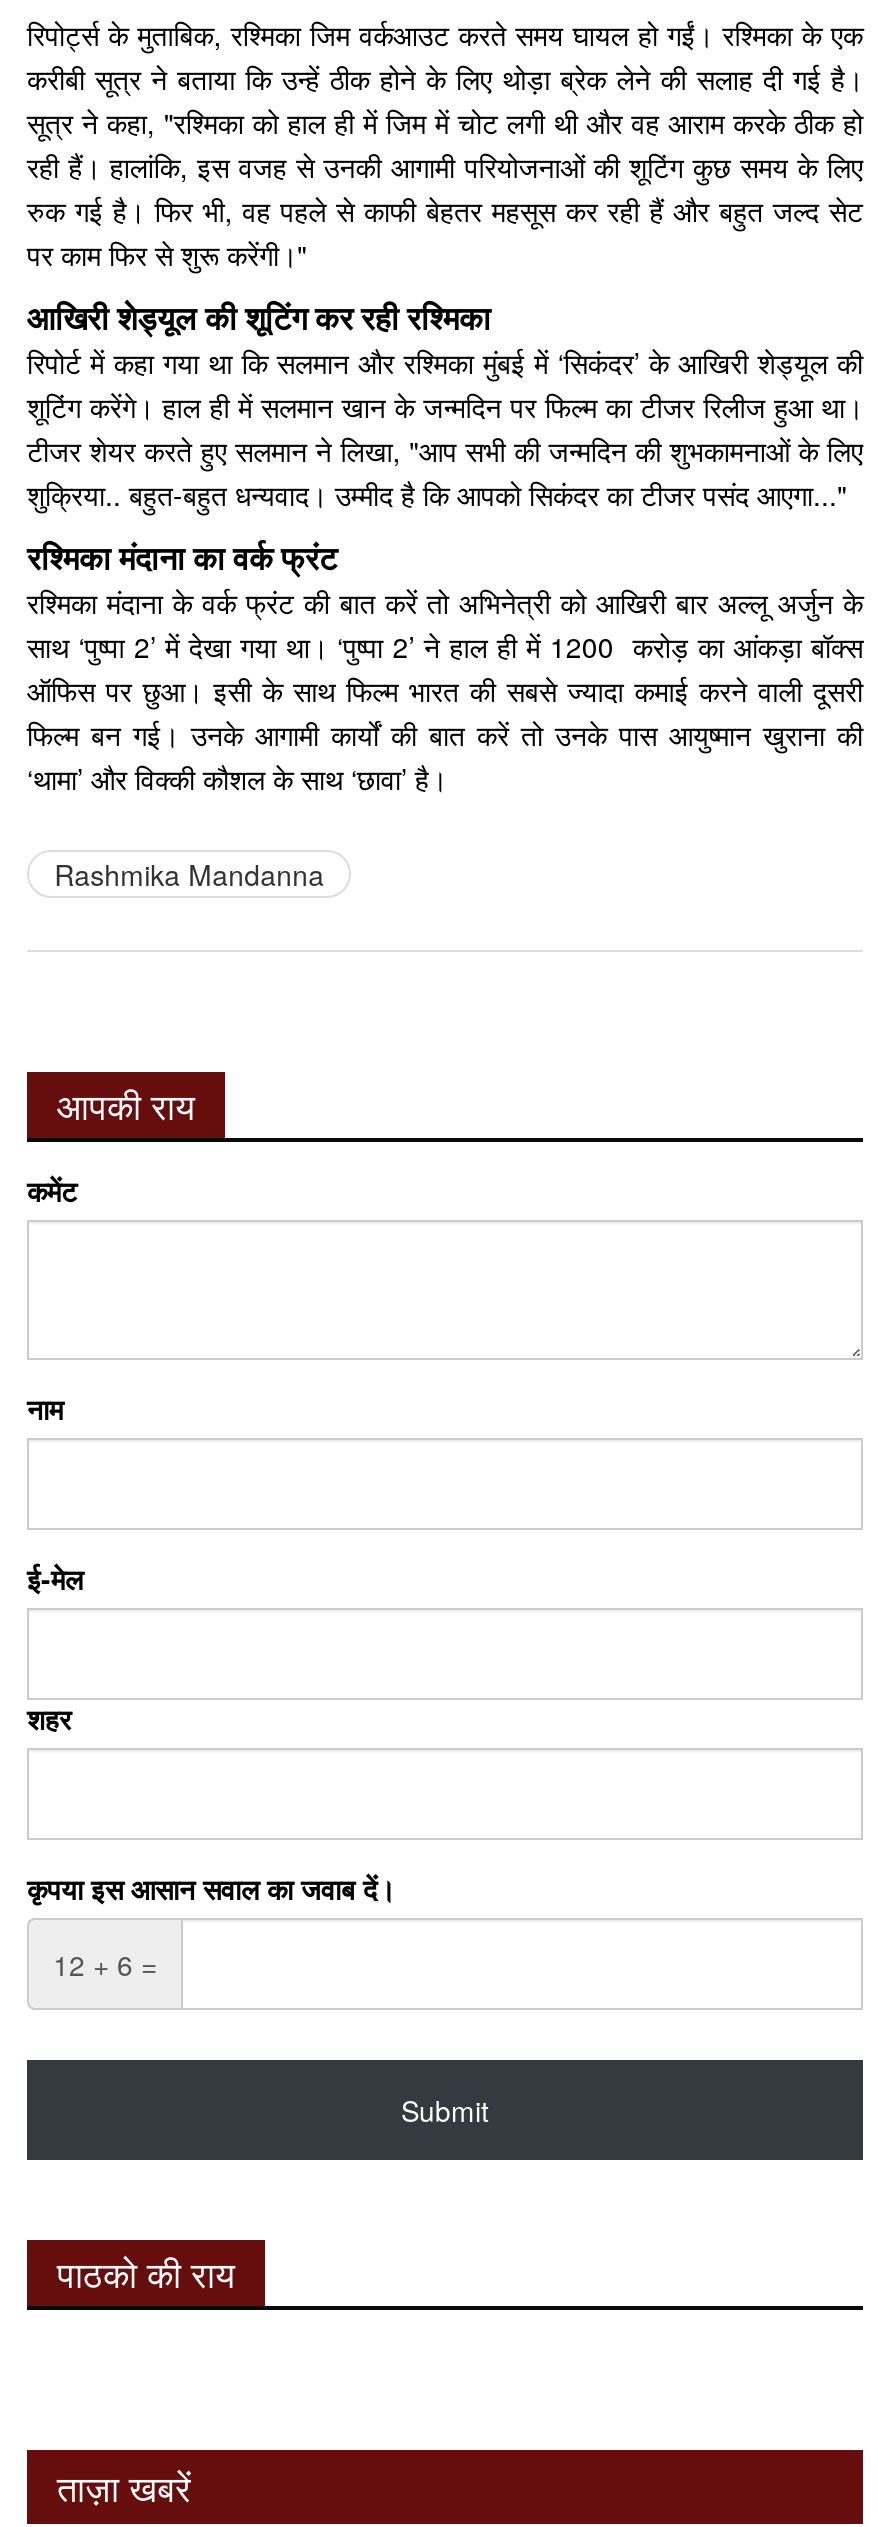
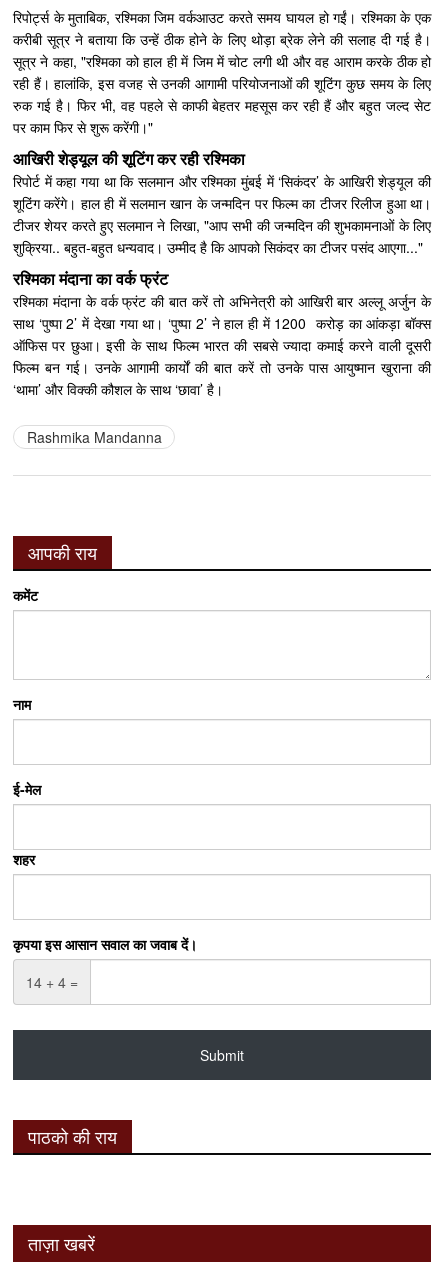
[53,1944,157,1984] 12 + 6 = -> [26,972,78,992] 14 + 4 =

